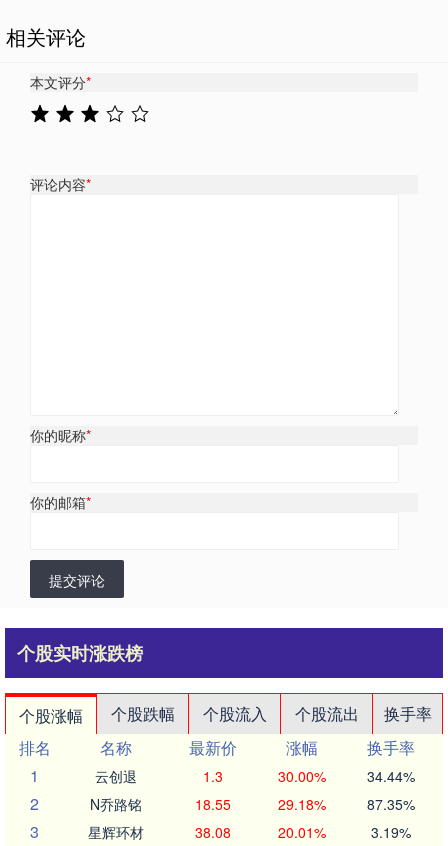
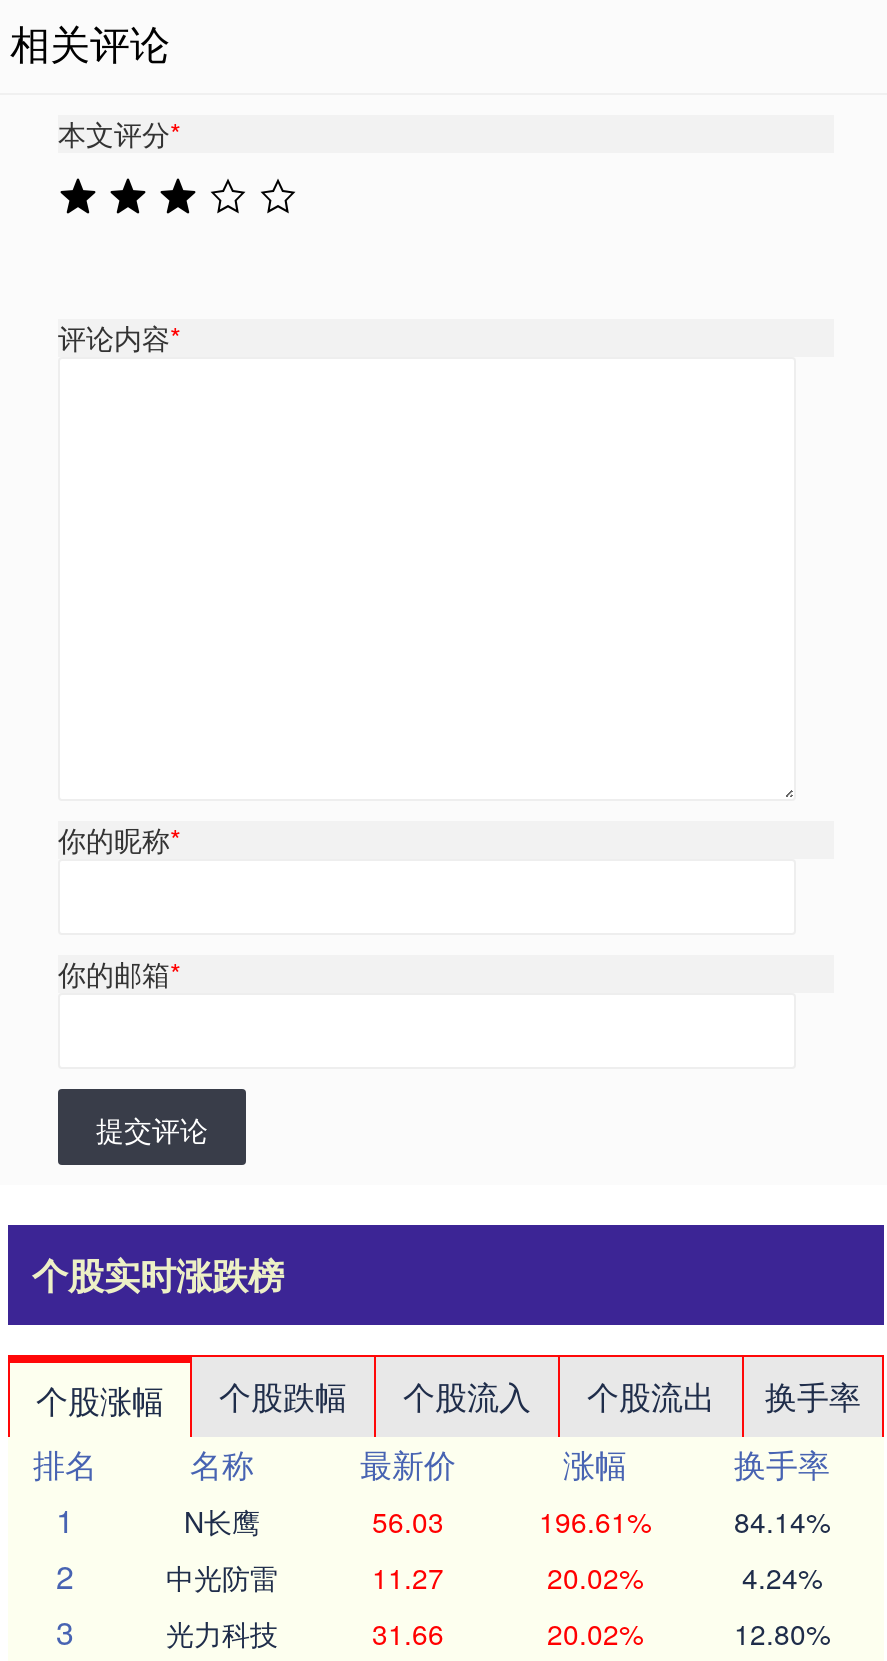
[95,766,414,786] 云创退 | 1.3 | 30.00% | 34.44% -> [184,1502,830,1542] N长鹰 | 56.03 | 196.61% | 84.14%
[90,794,414,814] N乔路铭 | 18.55 | 29.18% | 87.35% -> [166,1558,822,1598] 中光防雷 | 11.27 | 20.02% | 4.24%
[88,822,410,842] 星辉环材 | 38.08 | 20.01% | 3.19% -> [166,1614,830,1654] 光力科技 | 31.66 | 20.02% | 12.80%

